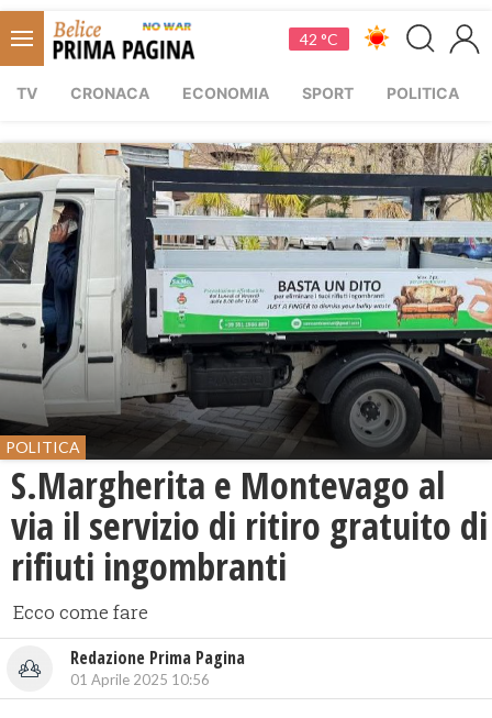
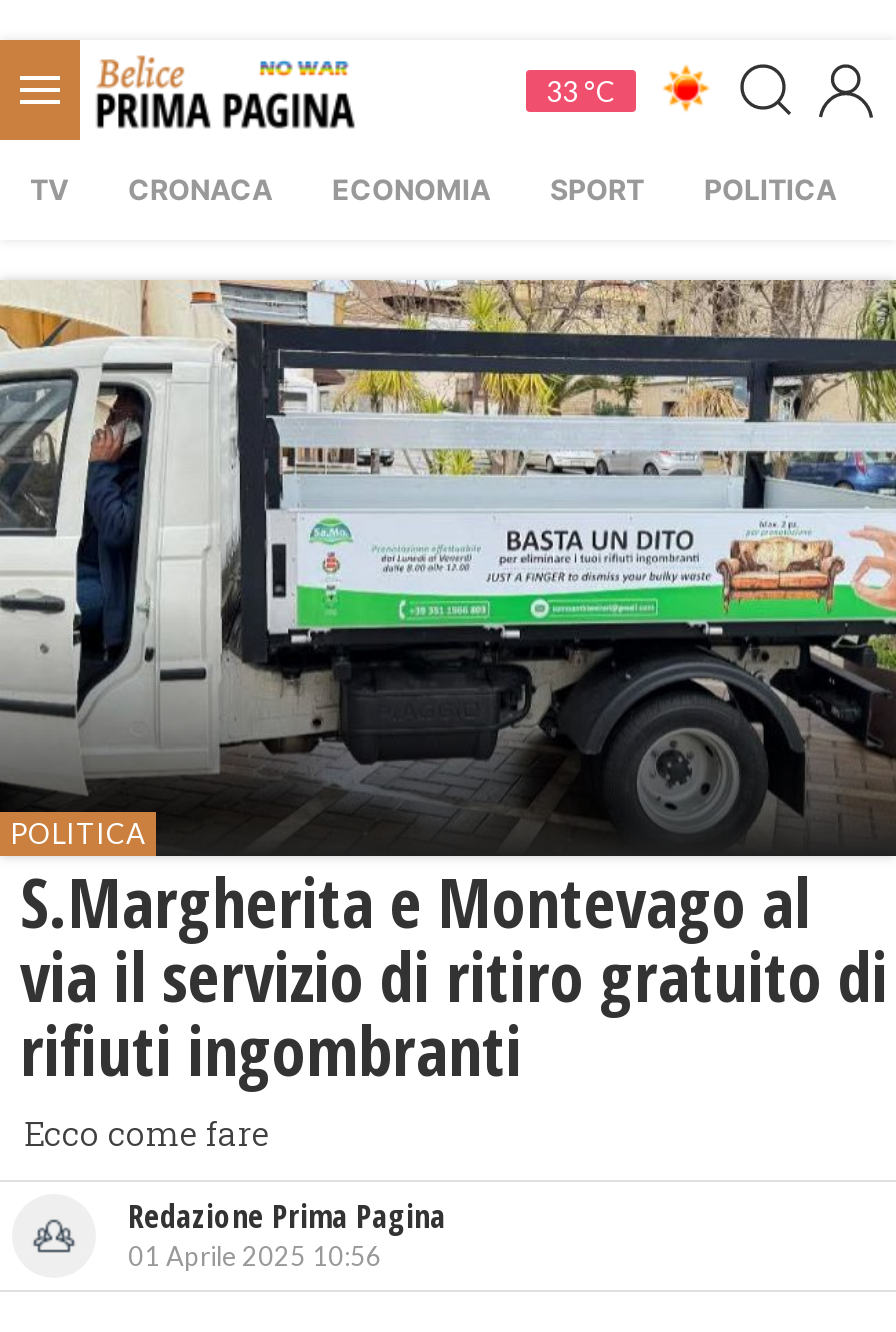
[300,29,338,48] 42 °C -> [546,73,616,107] 33 °C

